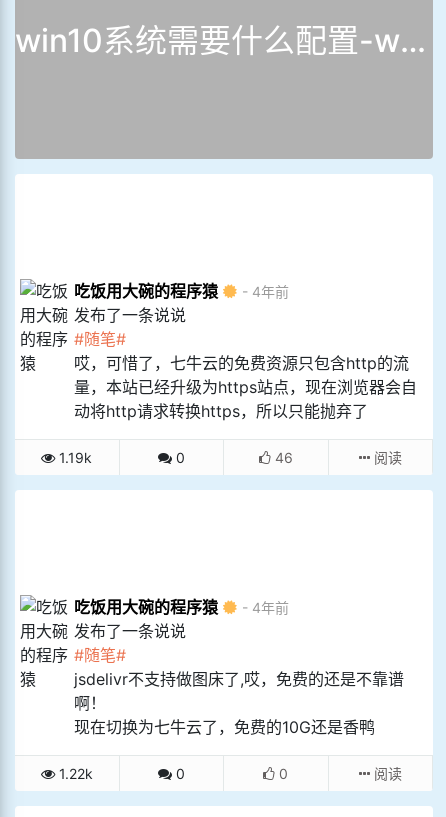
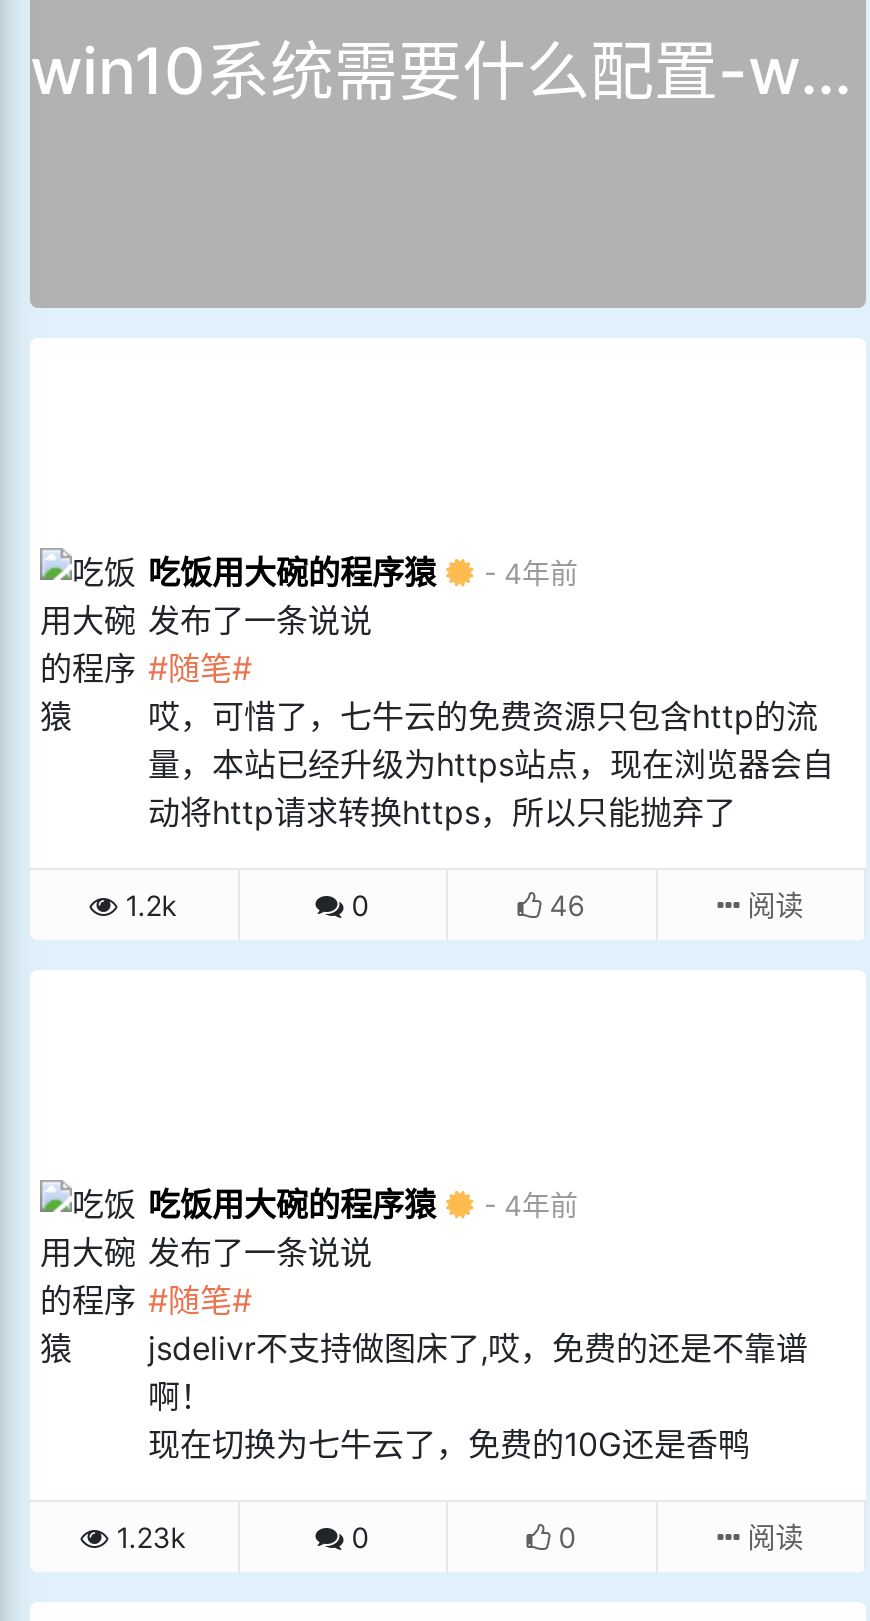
[55,449,92,466] 1.19k -> [118,888,178,922] 1.2k
[55,765,93,782] 1.22k -> [108,1520,186,1554] 1.23k

